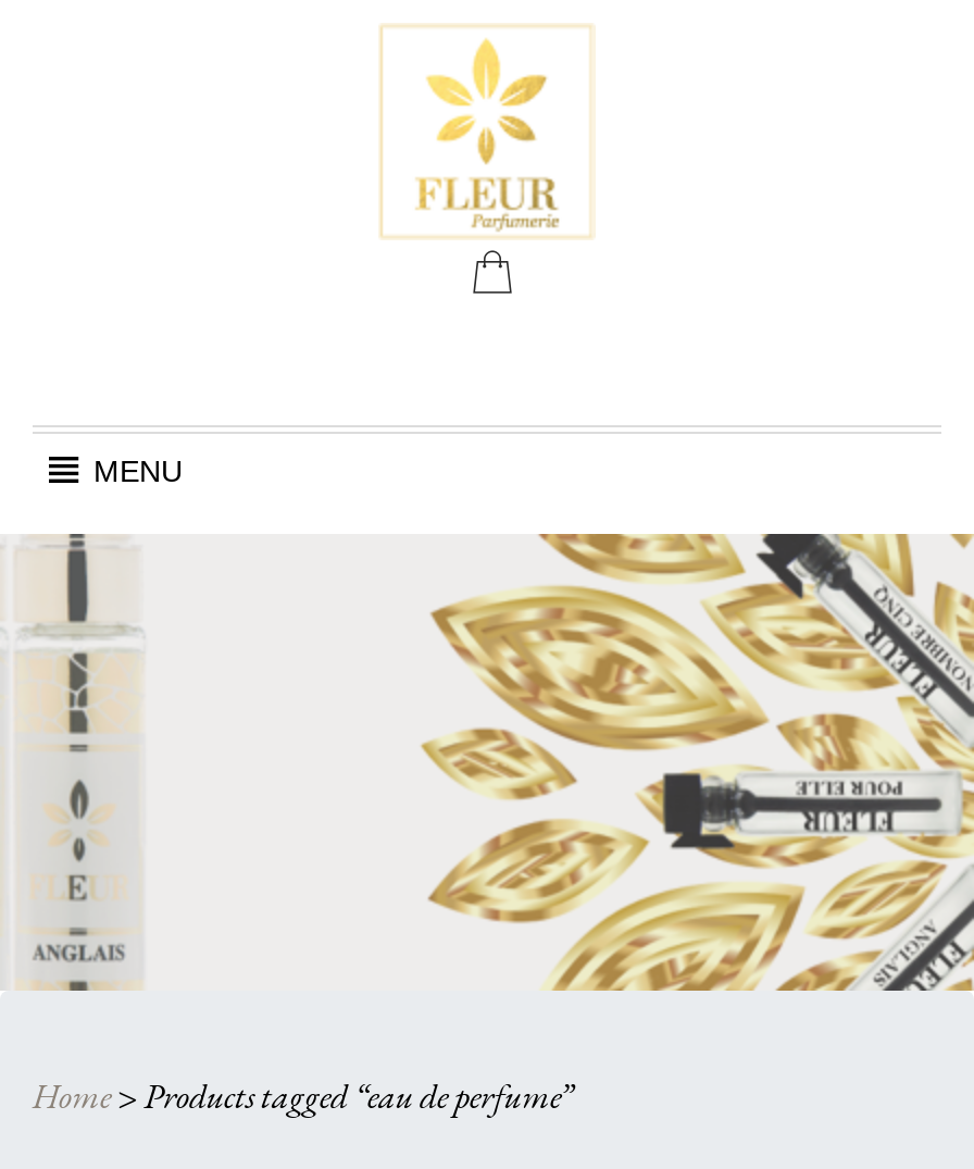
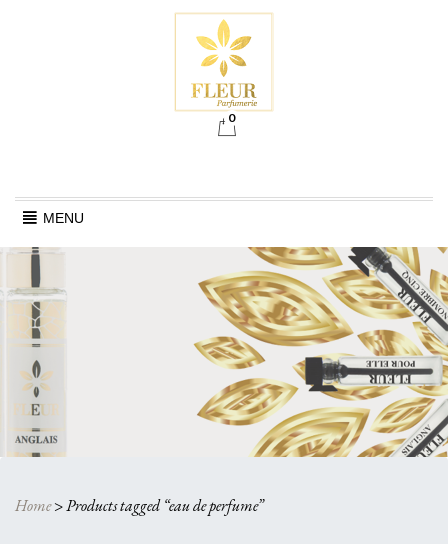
none -> [228,110,235,125] 0

